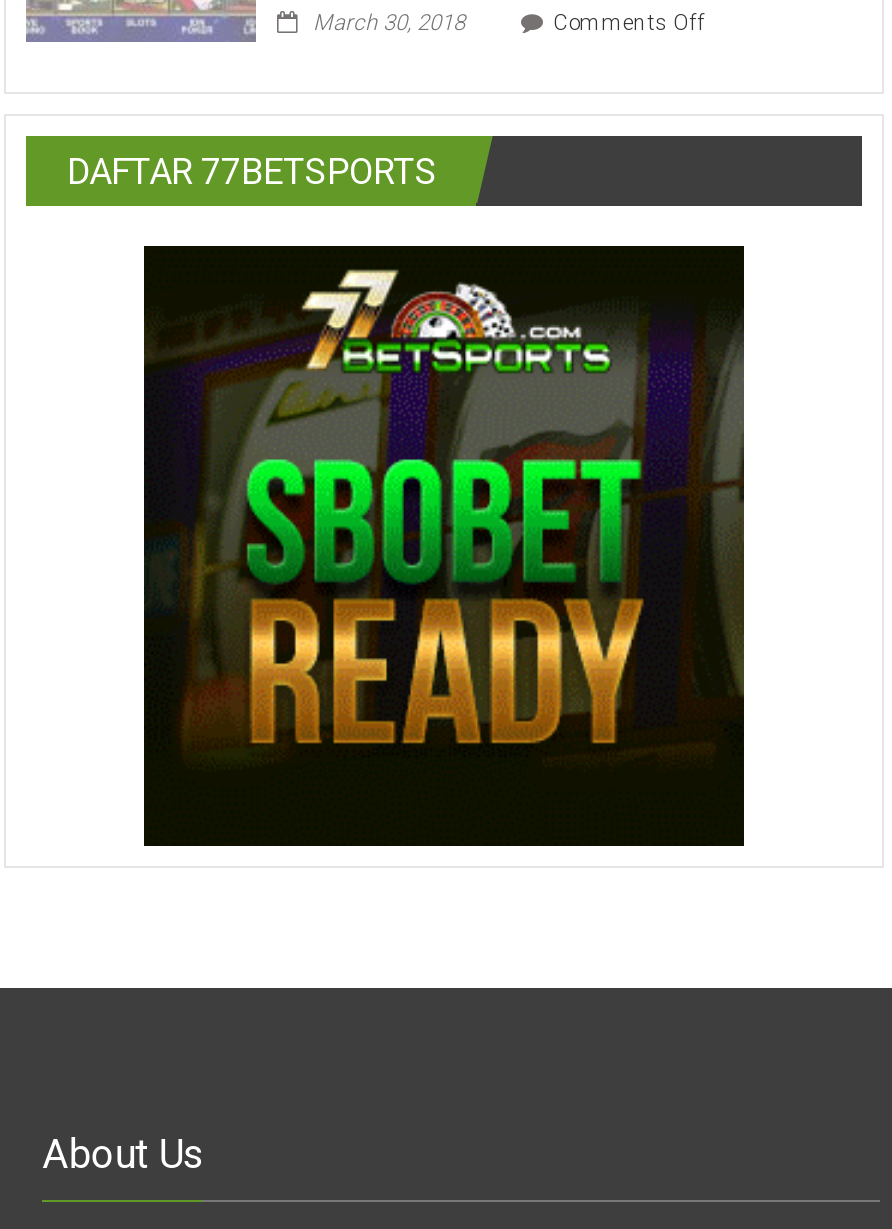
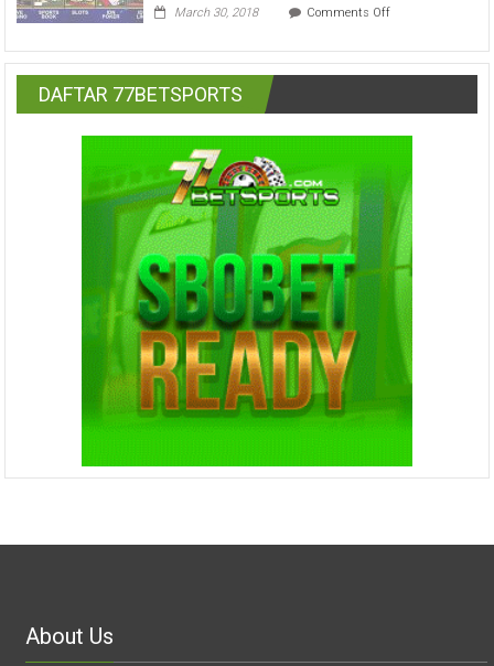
[142,244,746,848] [image] -> [80,135,414,468] [image]

